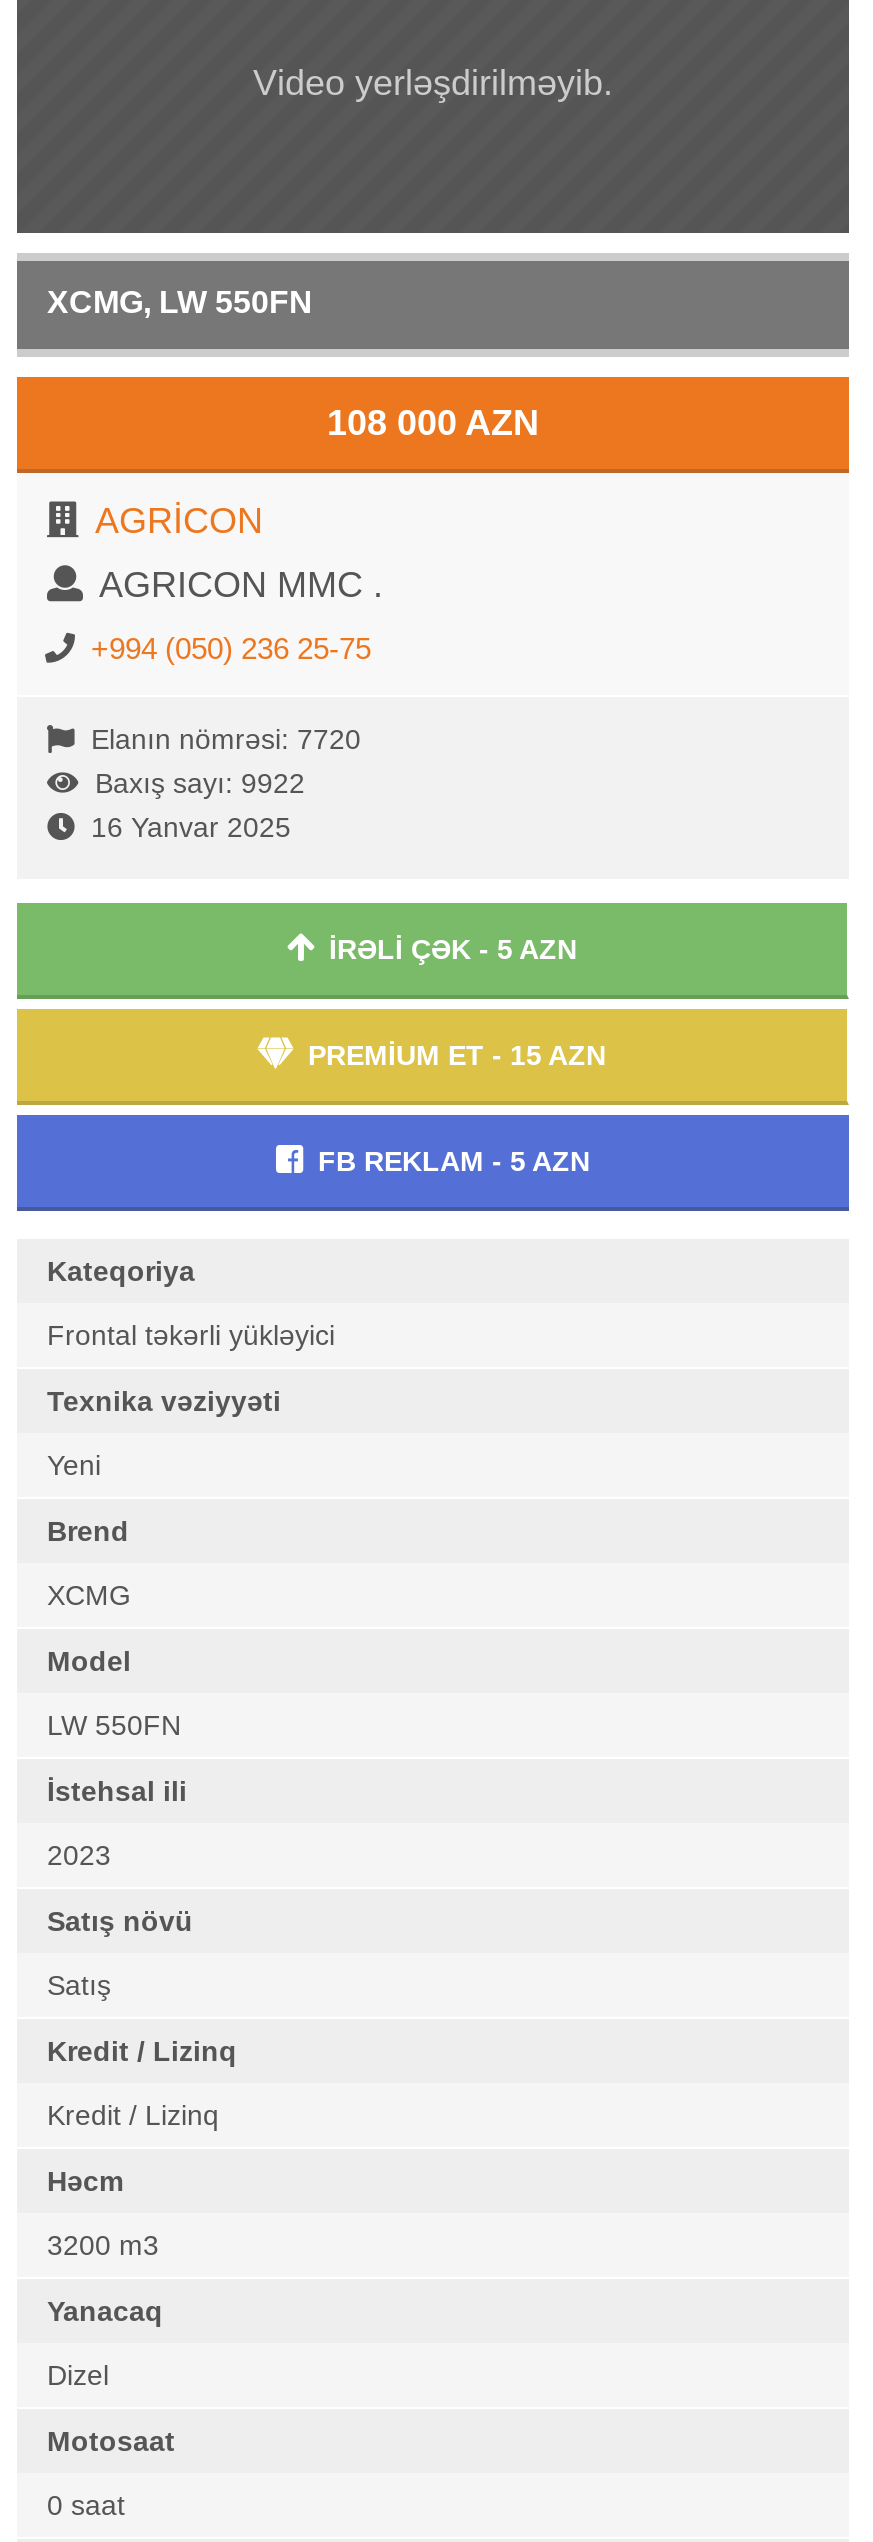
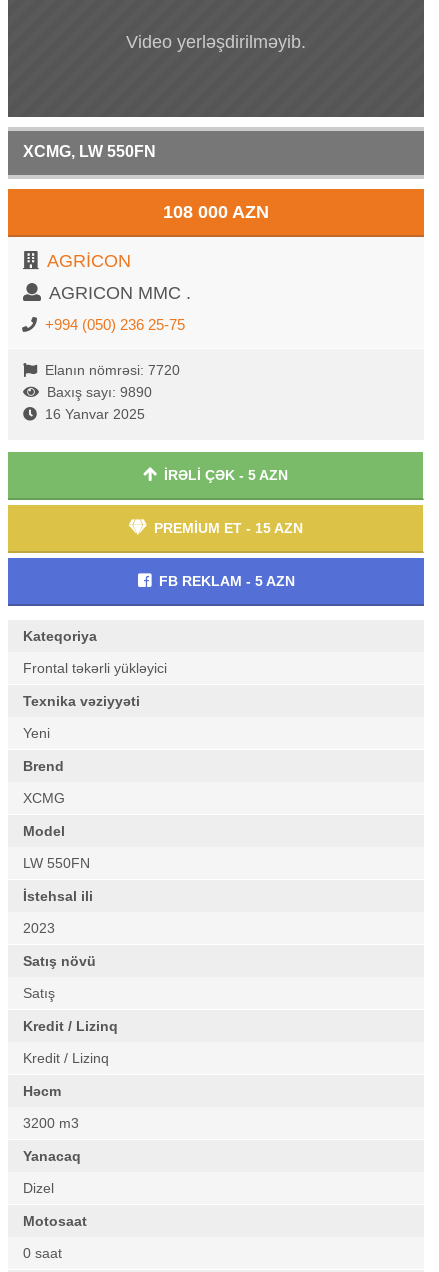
[95,767,305,799] Baxış sayı: 9922 -> [47,384,152,400] Baxış sayı: 9890

